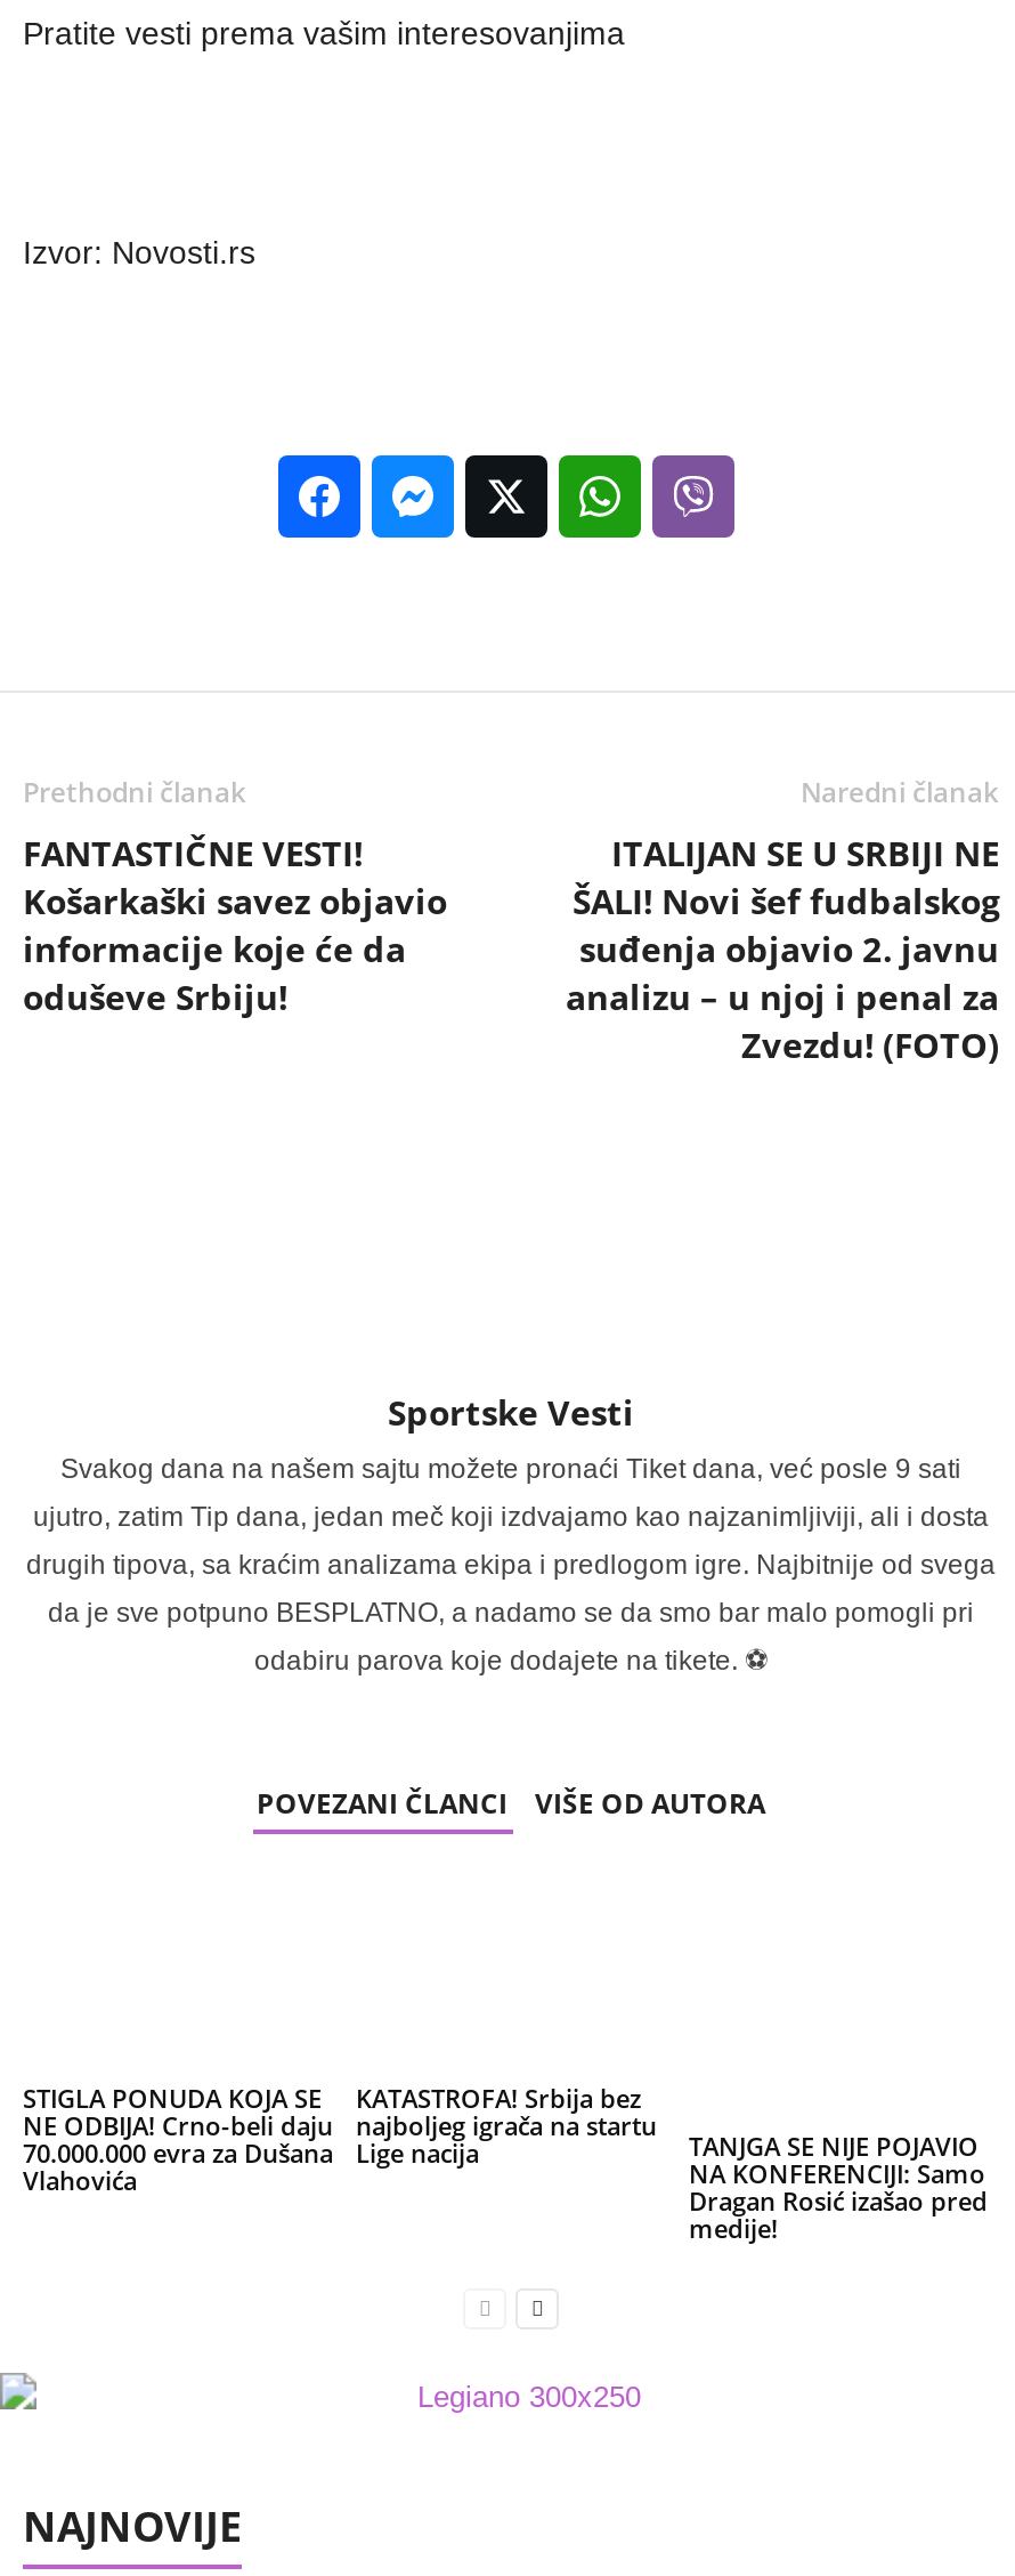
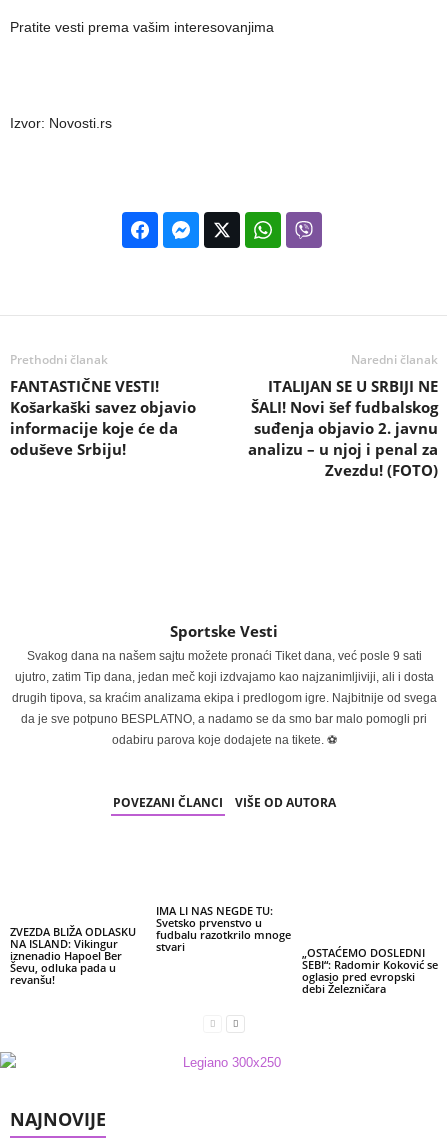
[23,2081,333,2197] STIGLA PONUDA KOJA SE | NE ODBIJA! Crno-beli daju | 70.000.000 evra za Dušana | Vlahovića -> [10,924,136,987] ZVEZDA BLIŽA ODLASKU | NA ISLAND: Vikingur | iznenadio Hapoel Ber | Ševu, odluka pada u | revanšu!
[356,2081,988,2245] KATASTROFA! Srbija bez | najboljeg igrača na startu | Lige nacija | TANJGA SE NIJE POJAVIO | NA KONFERENCIJI: Samo | Dragan Rosić izašao pred | medije! -> [156,903,438,996] IMA LI NAS NEGDE TU: | Svetsko prvenstvo u | fudbalu razotkrilo mnoge | stvari | „OSTAĆEMO DOSLEDNI | SEBI“: Radomir Koković se | oglasio pred evropski | debi Železničara

